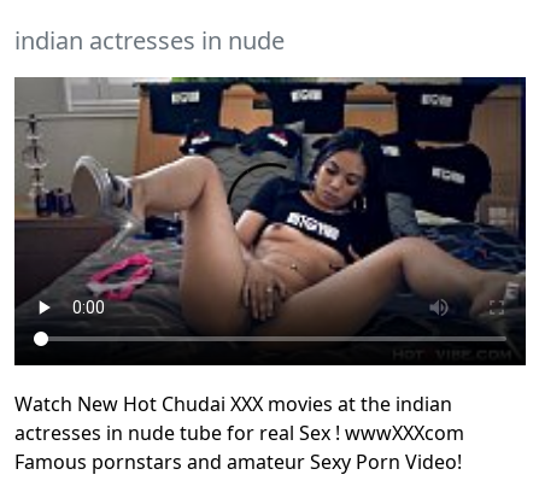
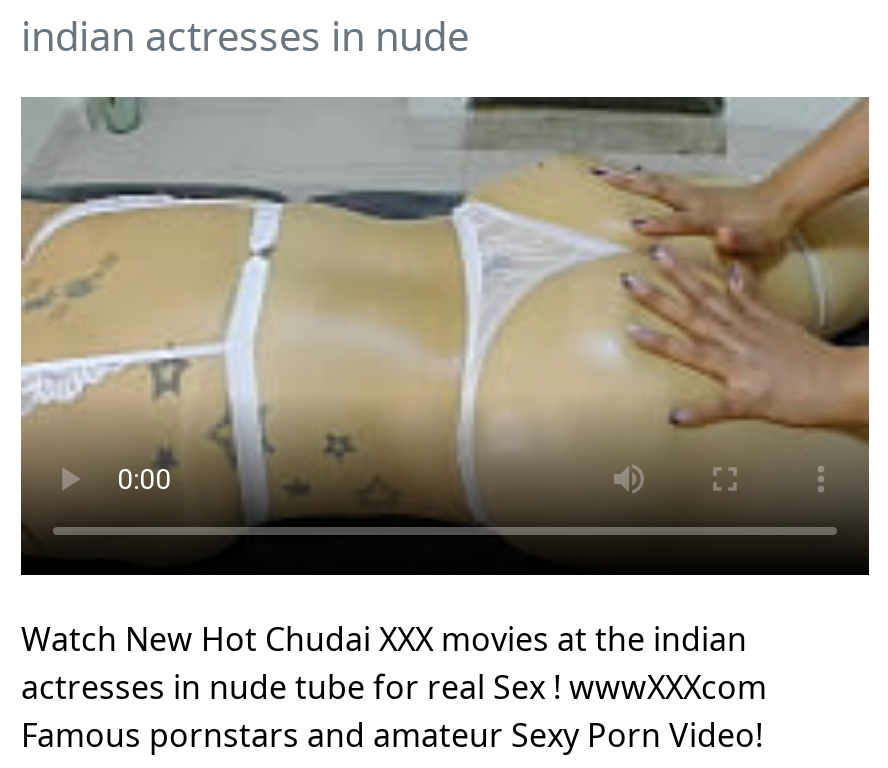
[13,76,527,347] [image] -> [19,97,871,543] [image]

